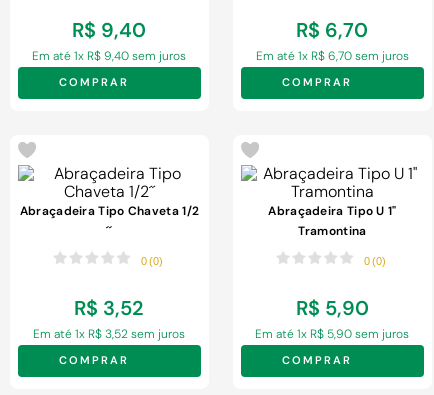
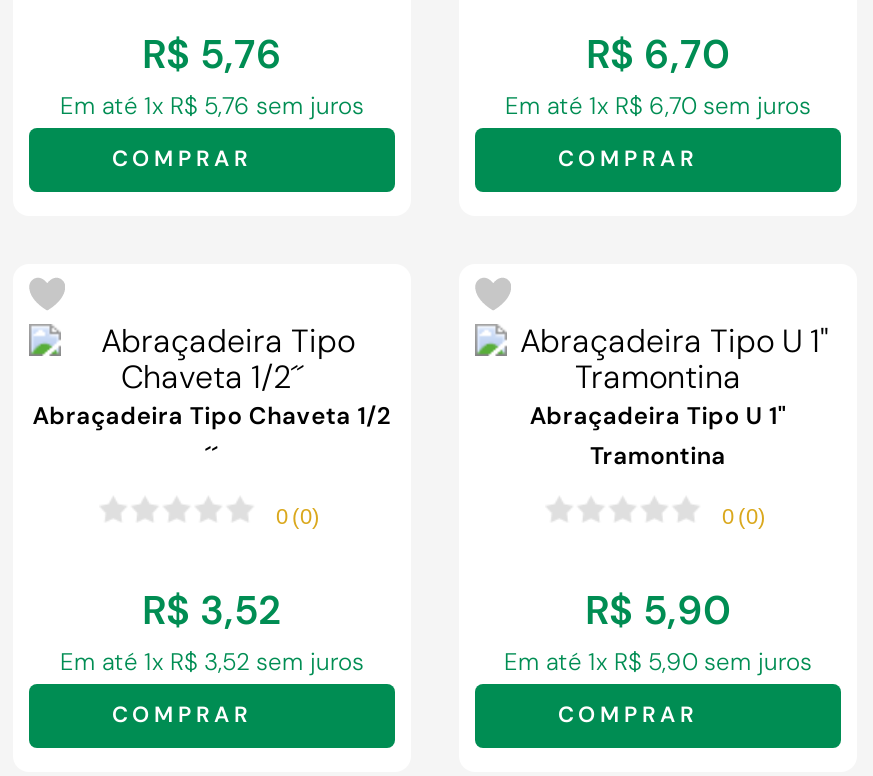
[72,17,146,43] R$ 9,40 -> [142,28,282,80] R$ 5,76
[32,48,186,64] Em até 1 x R$ 9 40 sem juros -> [60,90,364,122] Em até 1 x R$ 5 76 sem juros

